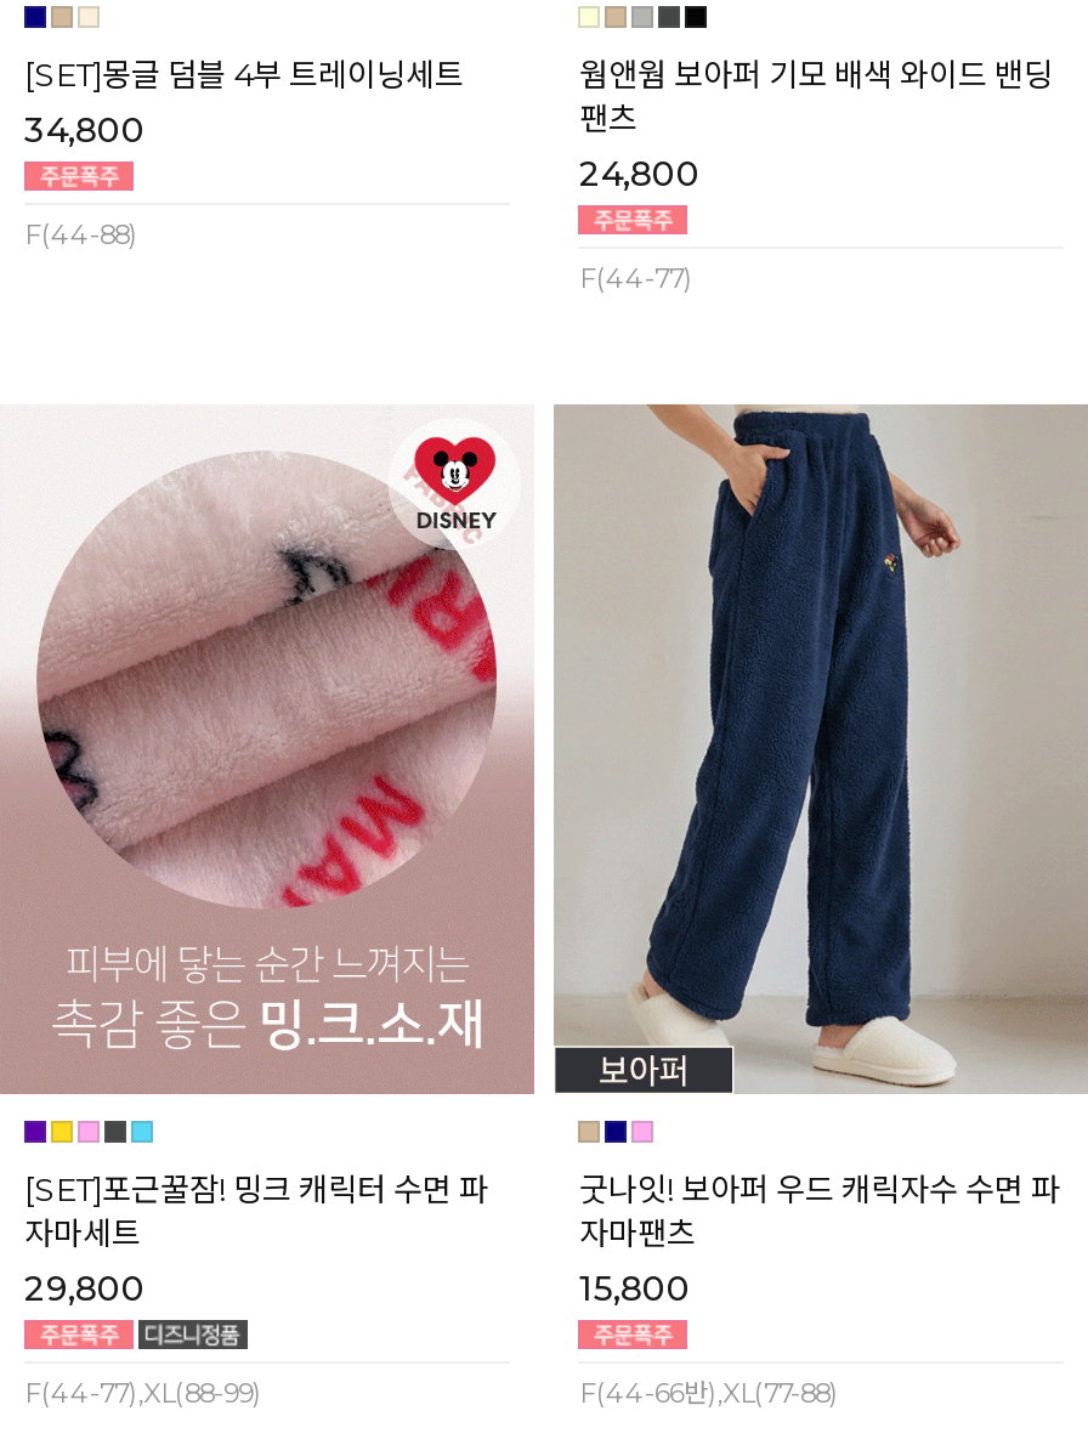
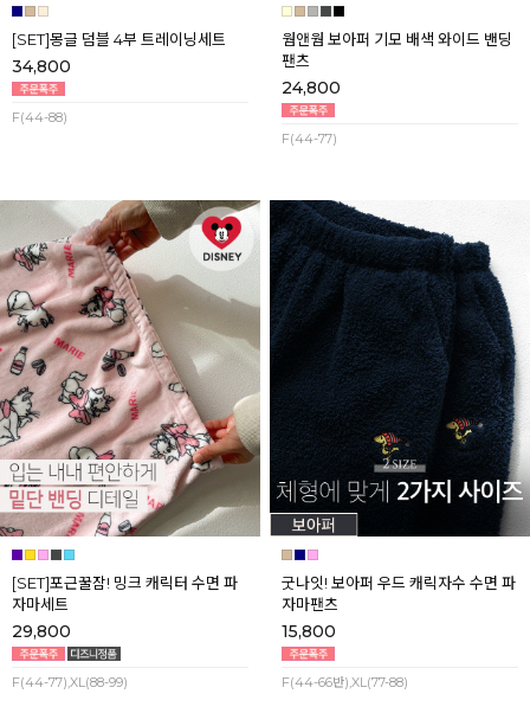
[7,404,534,1094] [image] -> [4,199,260,537] [image]
[554,402,1081,1094] [image] -> [269,199,526,538] [image]

